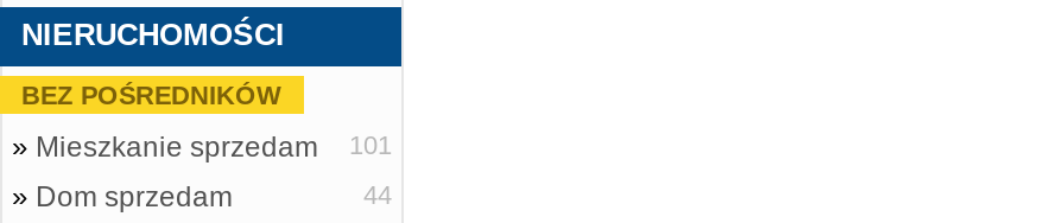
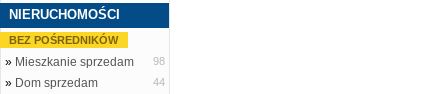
[12,130,392,164] » Mieszkanie sprzedam 101 -> [5,55,165,69] » Mieszkanie sprzedam 98

